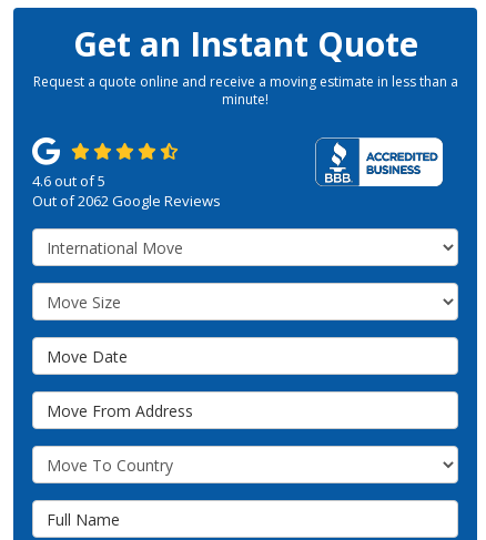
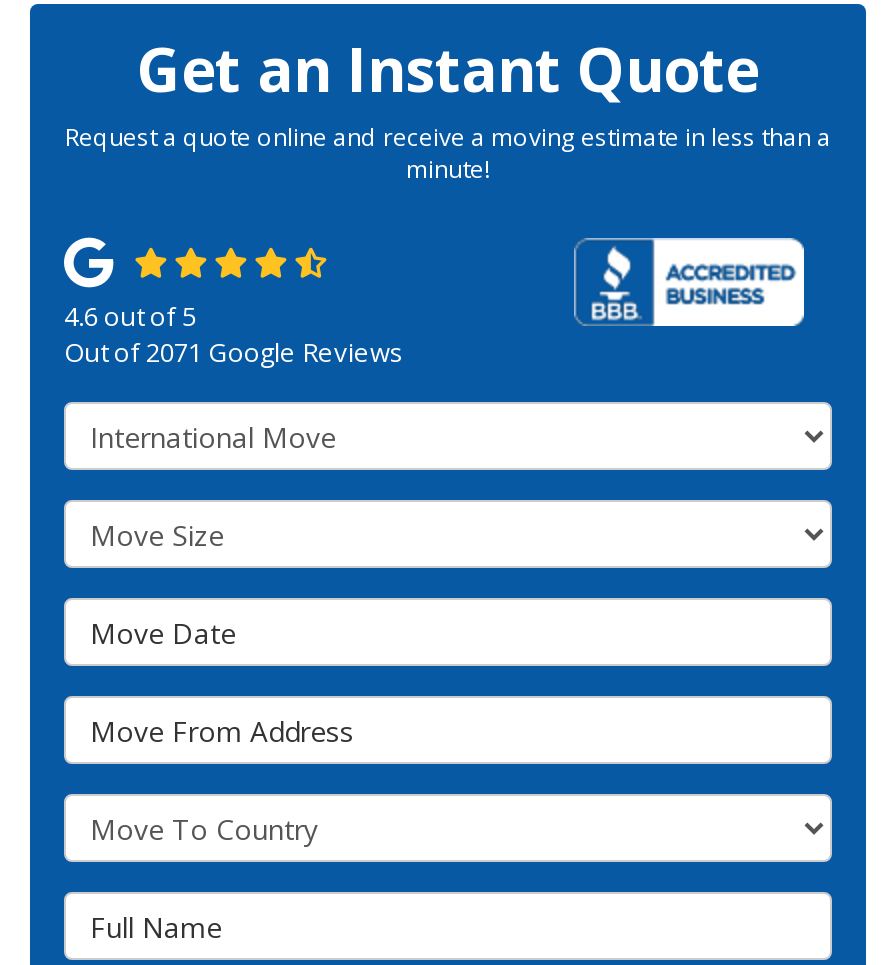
[32,191,221,211] Out of 2062 Google Reviews -> [64,334,404,370] Out of 2071 Google Reviews

